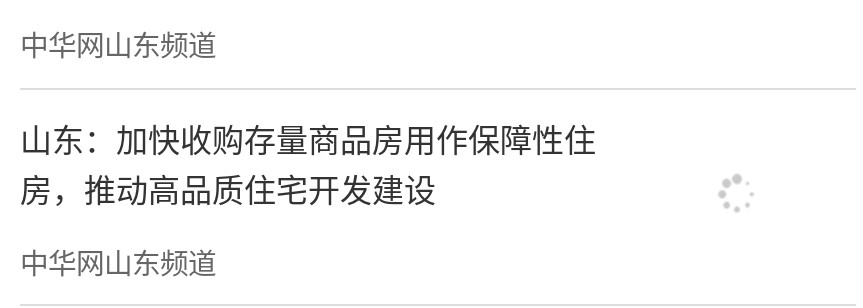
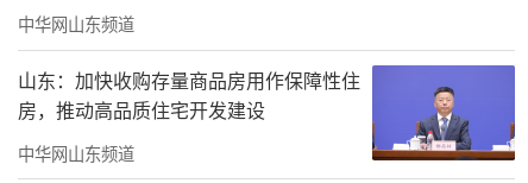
none -> [371,64,516,162] [image]

